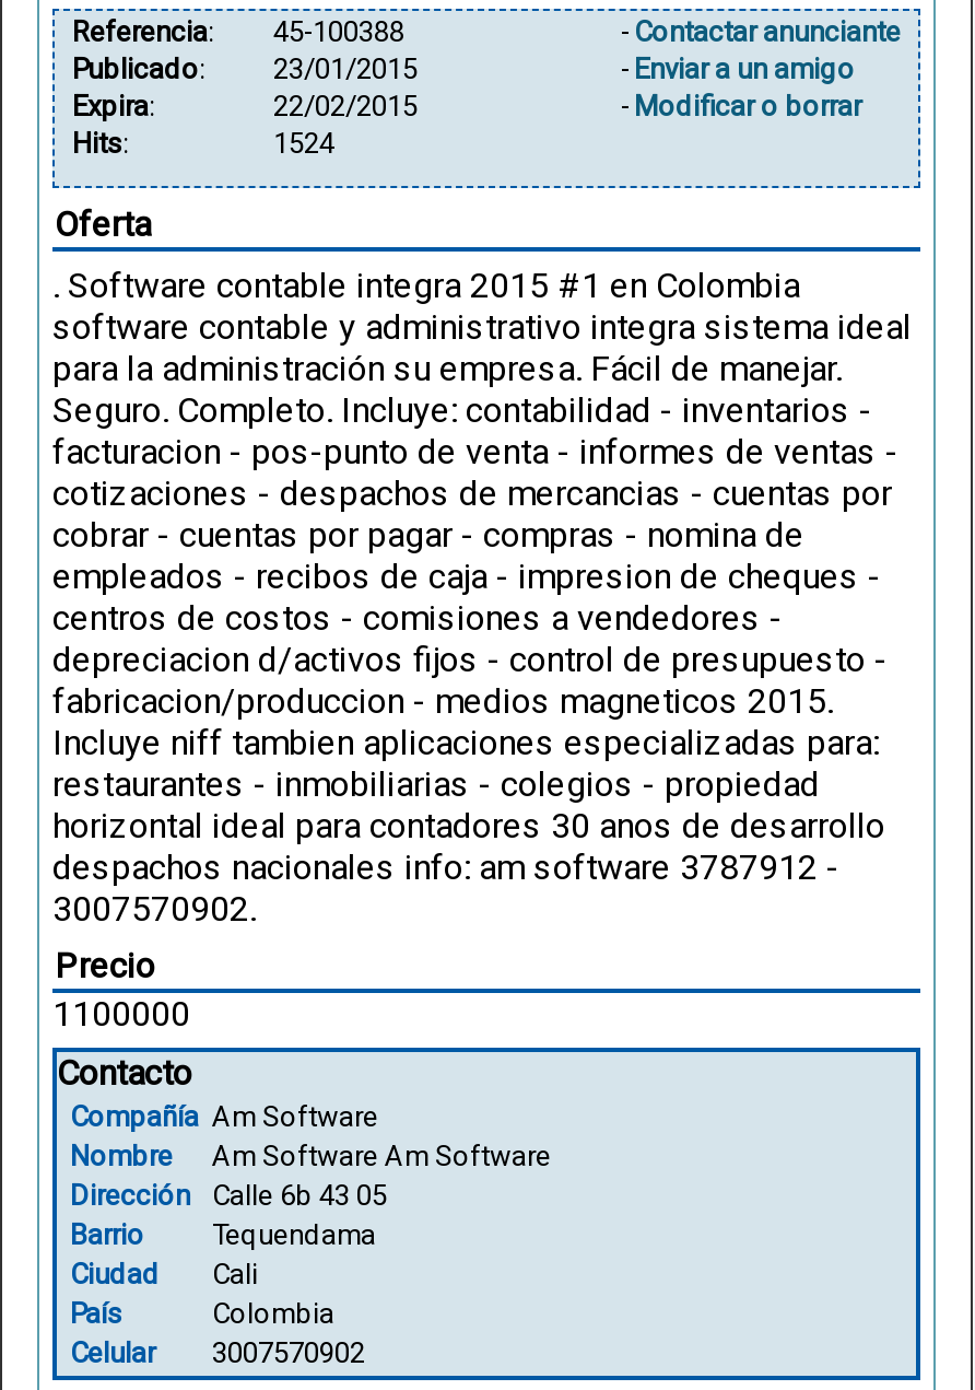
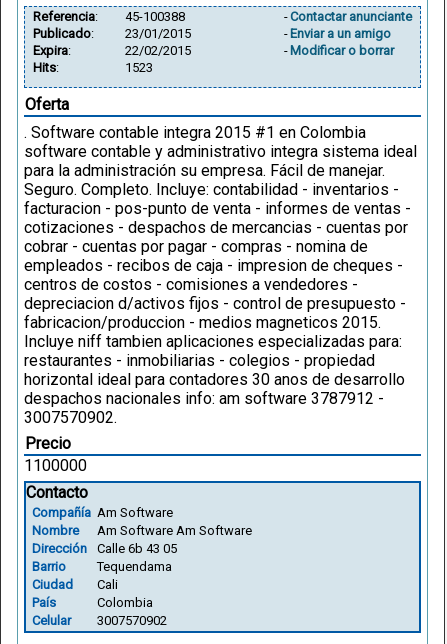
[273,127,334,160] 1524 -> [125,60,153,75] 1523

